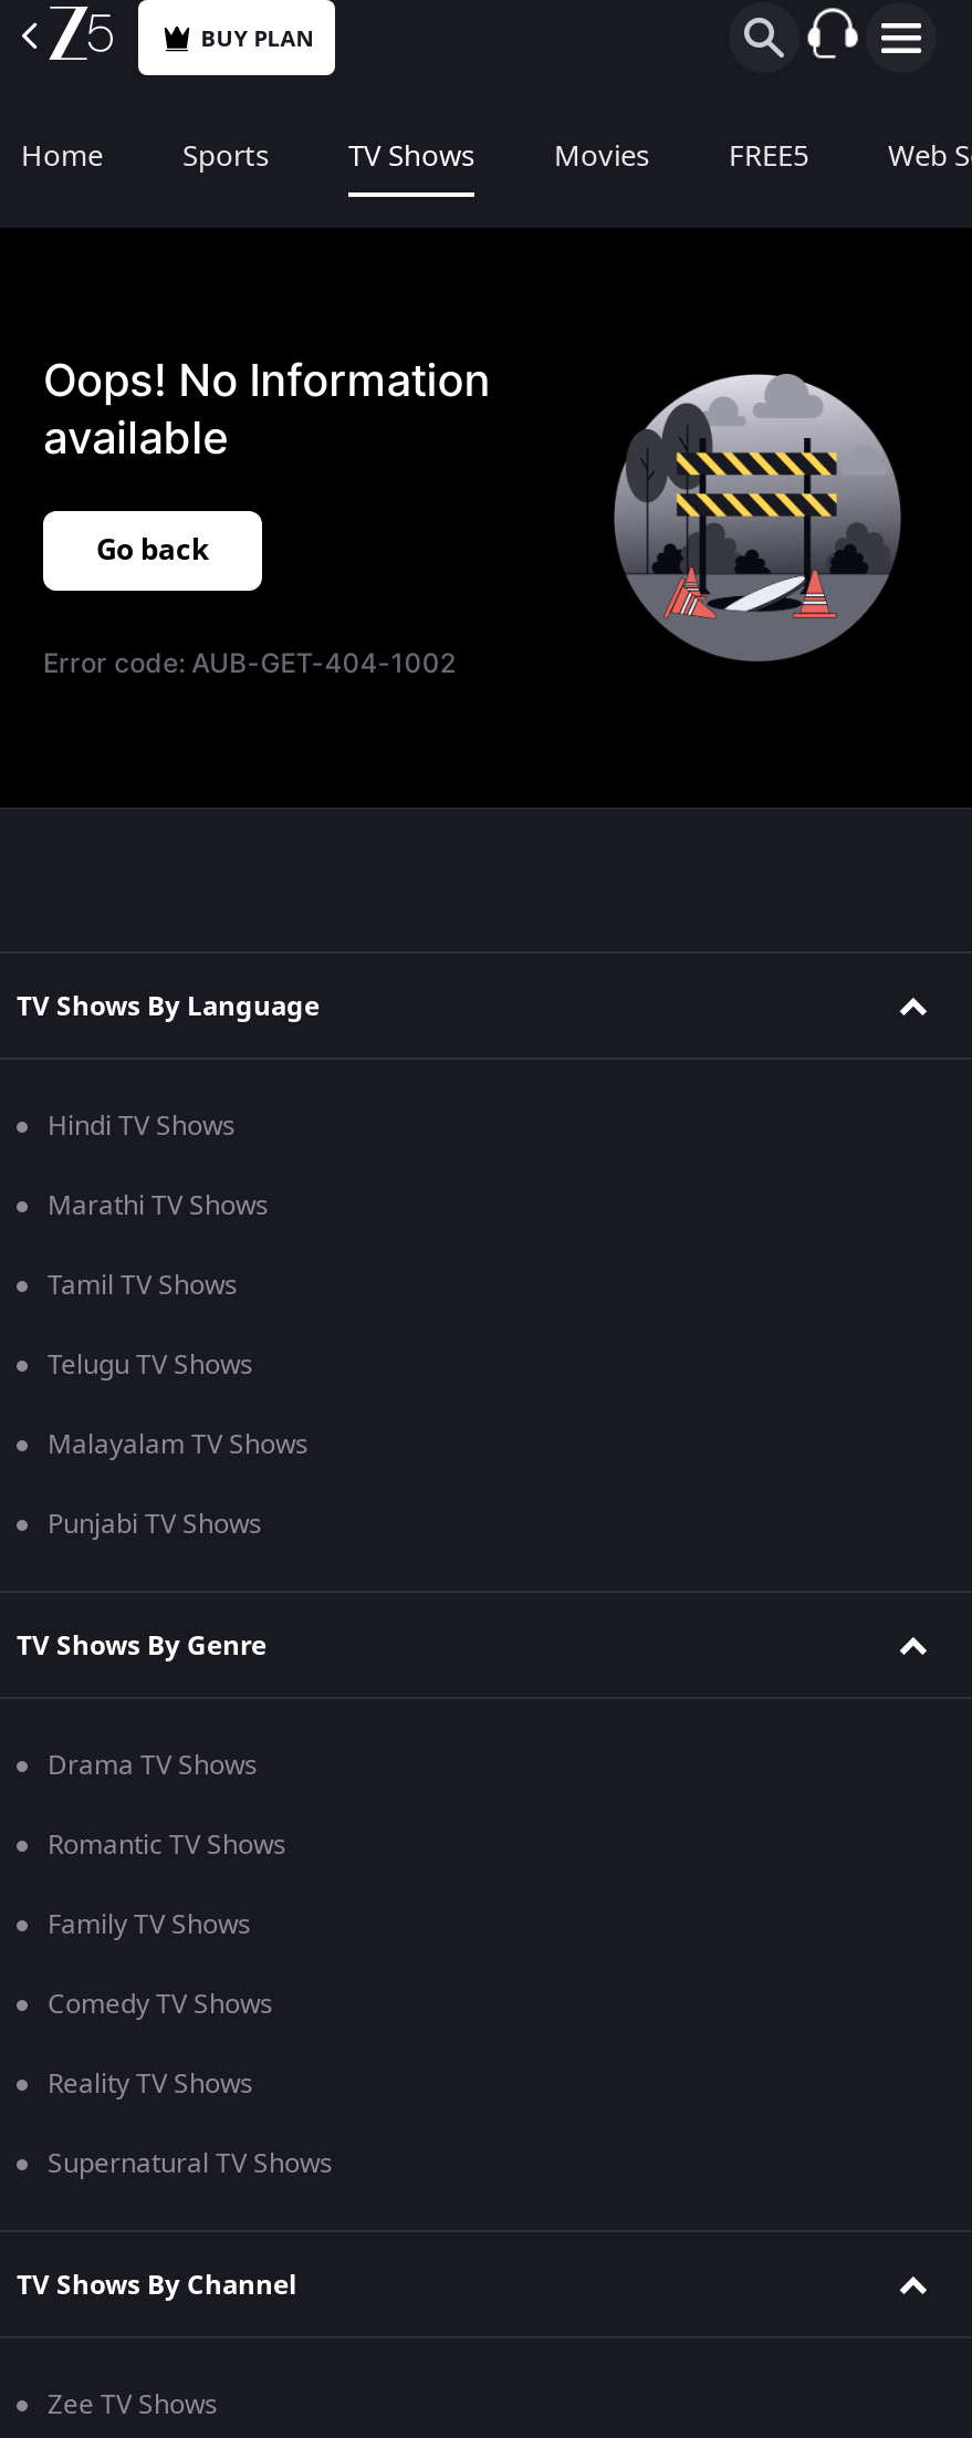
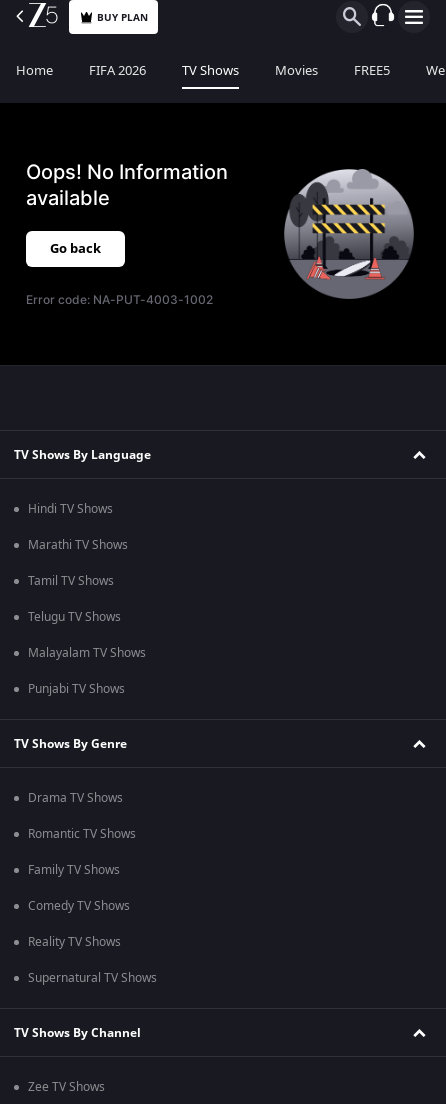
[182,135,269,177] Sports -> [89,61,146,80] FIFA 2026
[43,646,455,679] Error code: AUB-GET-404-1002 -> [26,292,213,307] Error code: NA-PUT-4003-1002

